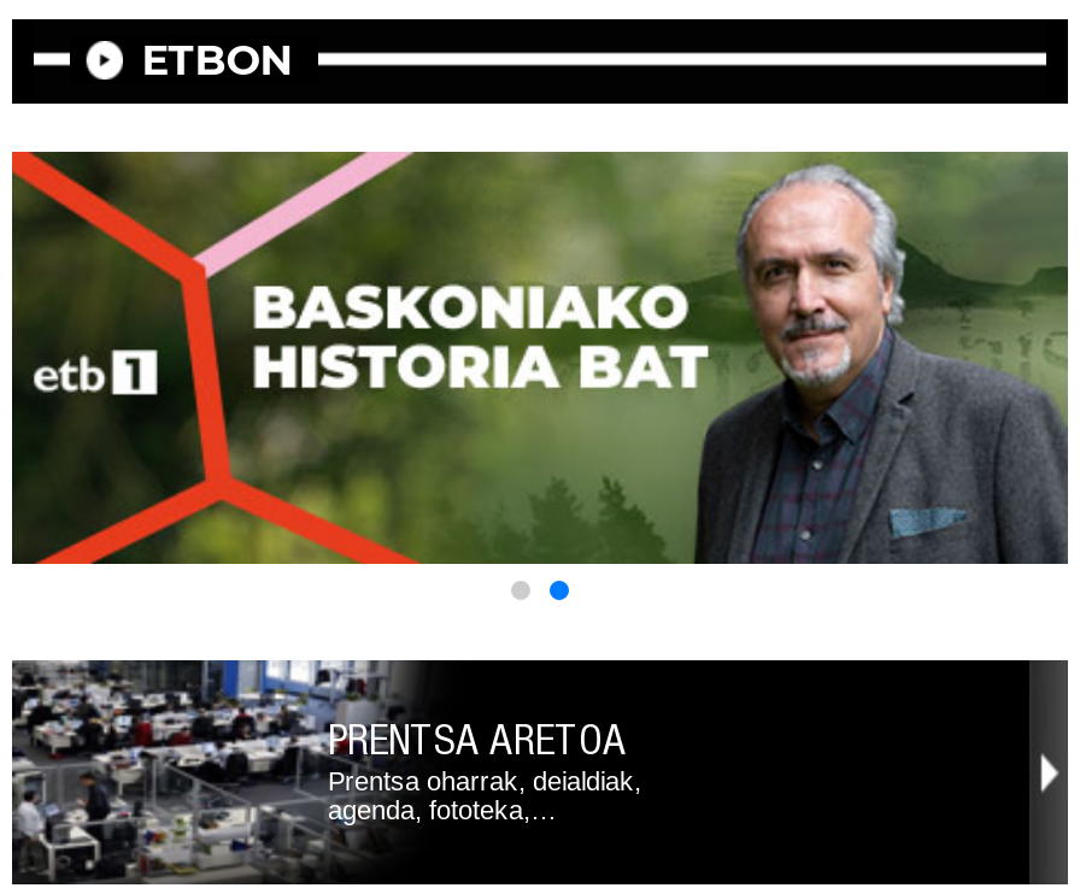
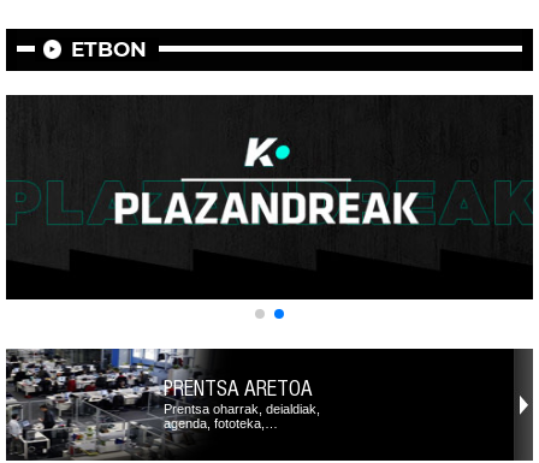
[10,149,1070,566] [image] -> [5,94,534,301] [image]

